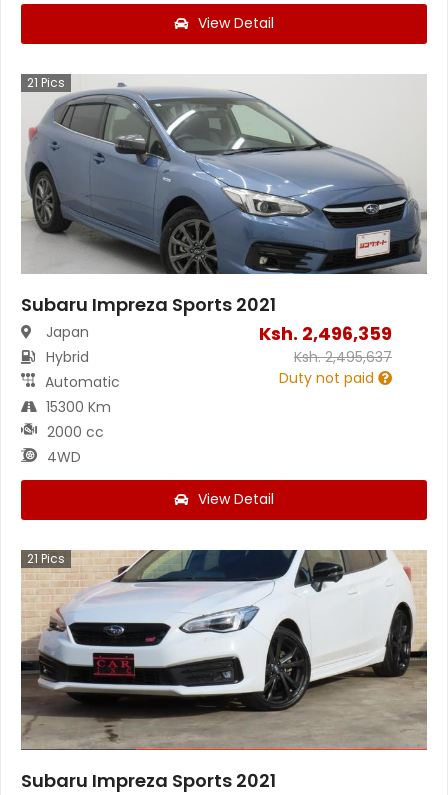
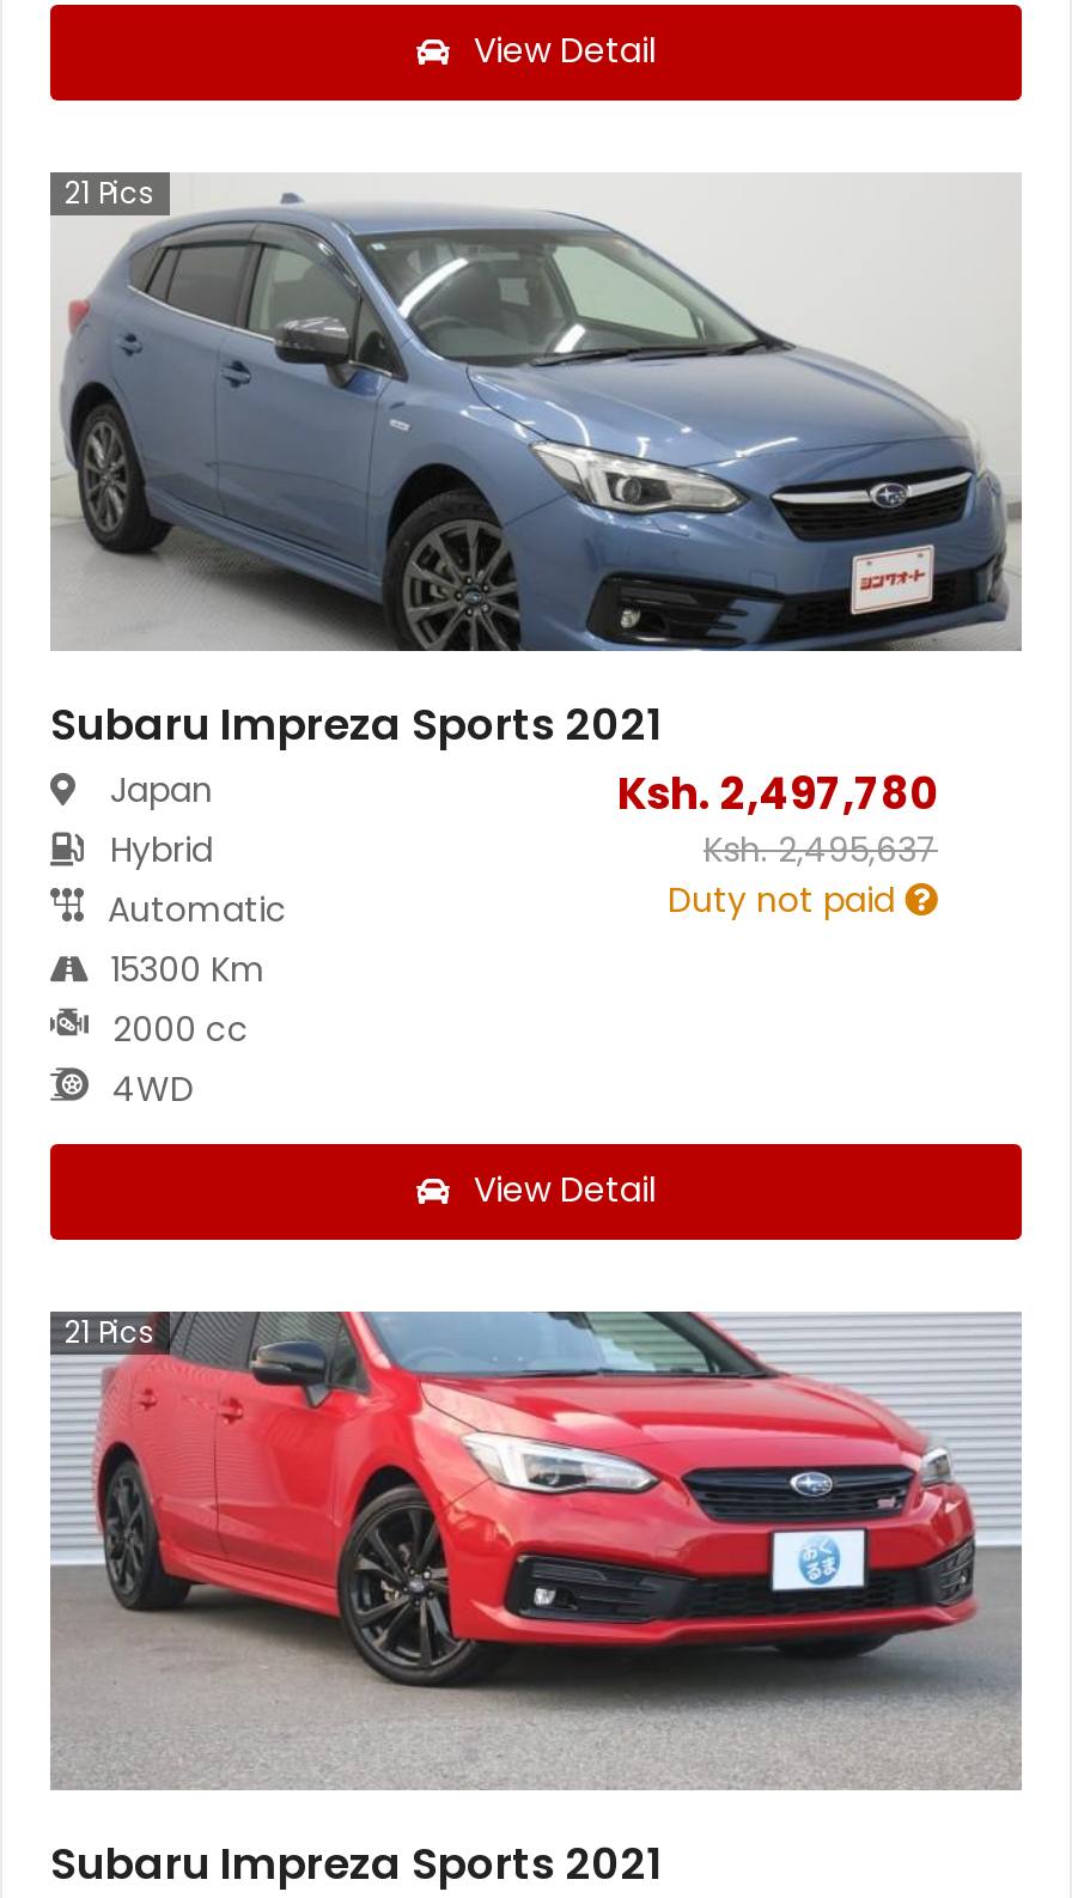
[259,320,392,345] Ksh. 2,496,359 -> [617,762,938,822] Ksh. 2,497,780
[21,549,427,751] [image] -> [50,1312,1022,1790] [image]

